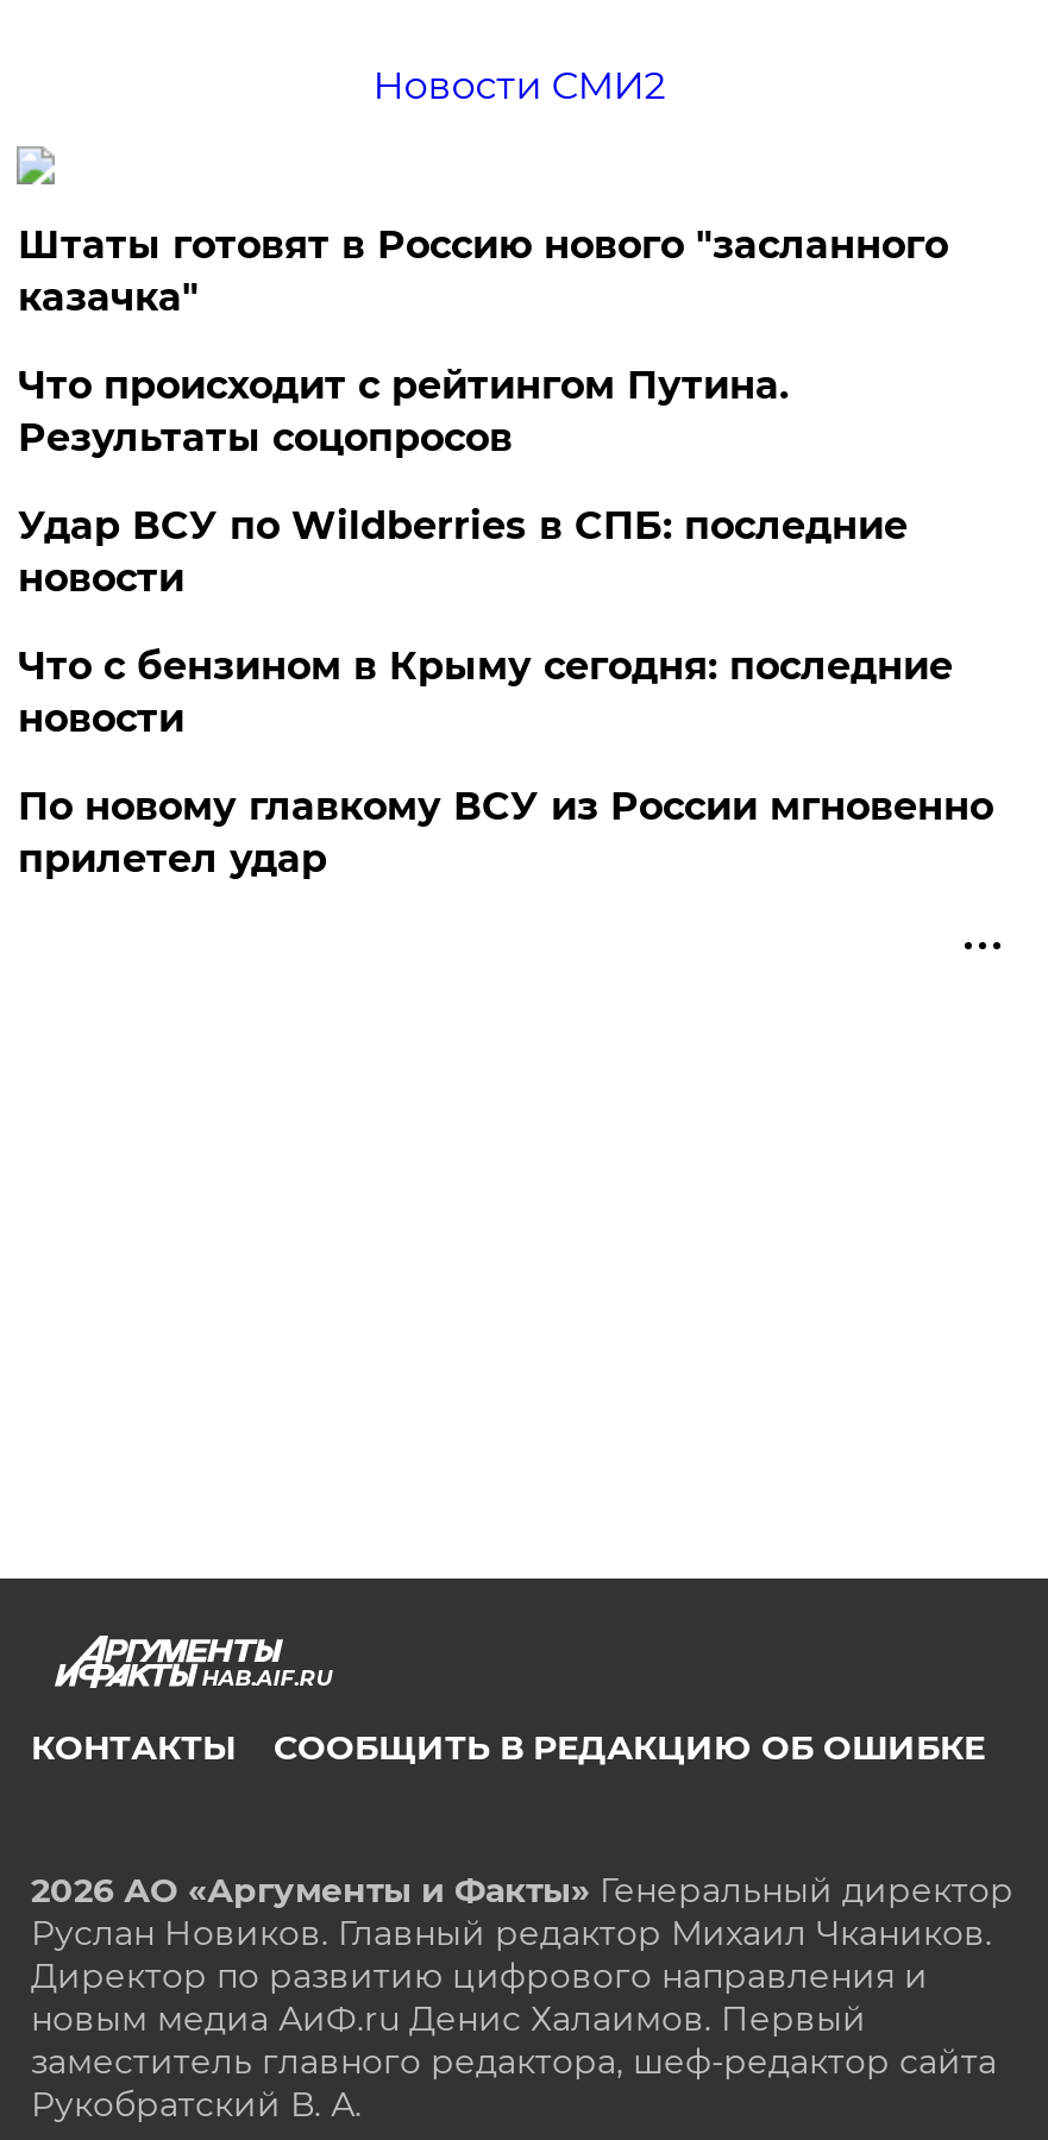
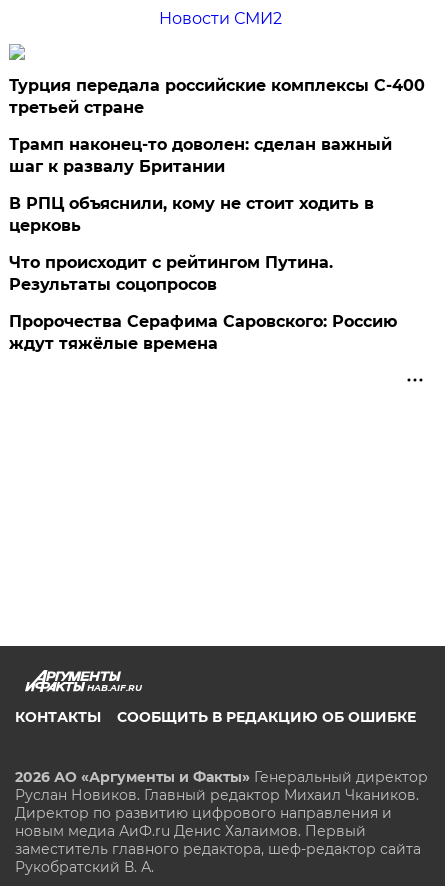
[18,222,948,320] Штаты готовят в Россию нового "засланного | казачка" -> [9,76,425,235] Турция передала российские комплексы С-400 | третьей стране | Трамп наконец-то доволен: сделан важный | шаг к развалу Британии | В РПЦ объяснили, кому не стоит ходить в | церковь
moved [18,363,788,460] -> [9,253,333,294]: Что происходит с рейтингом Путина. | Результаты соцопросов
[18,503,993,881] Удар ВСУ по Wildberries в СПБ: последние | новости | Что с бензином в Крыму сегодня: последние | новости | По новому главкому ВСУ из России мгновенно | прилетел удар -> [9,312,397,353] Пророчества Серафима Саровского: Россию | ждут тяжёлые времена

